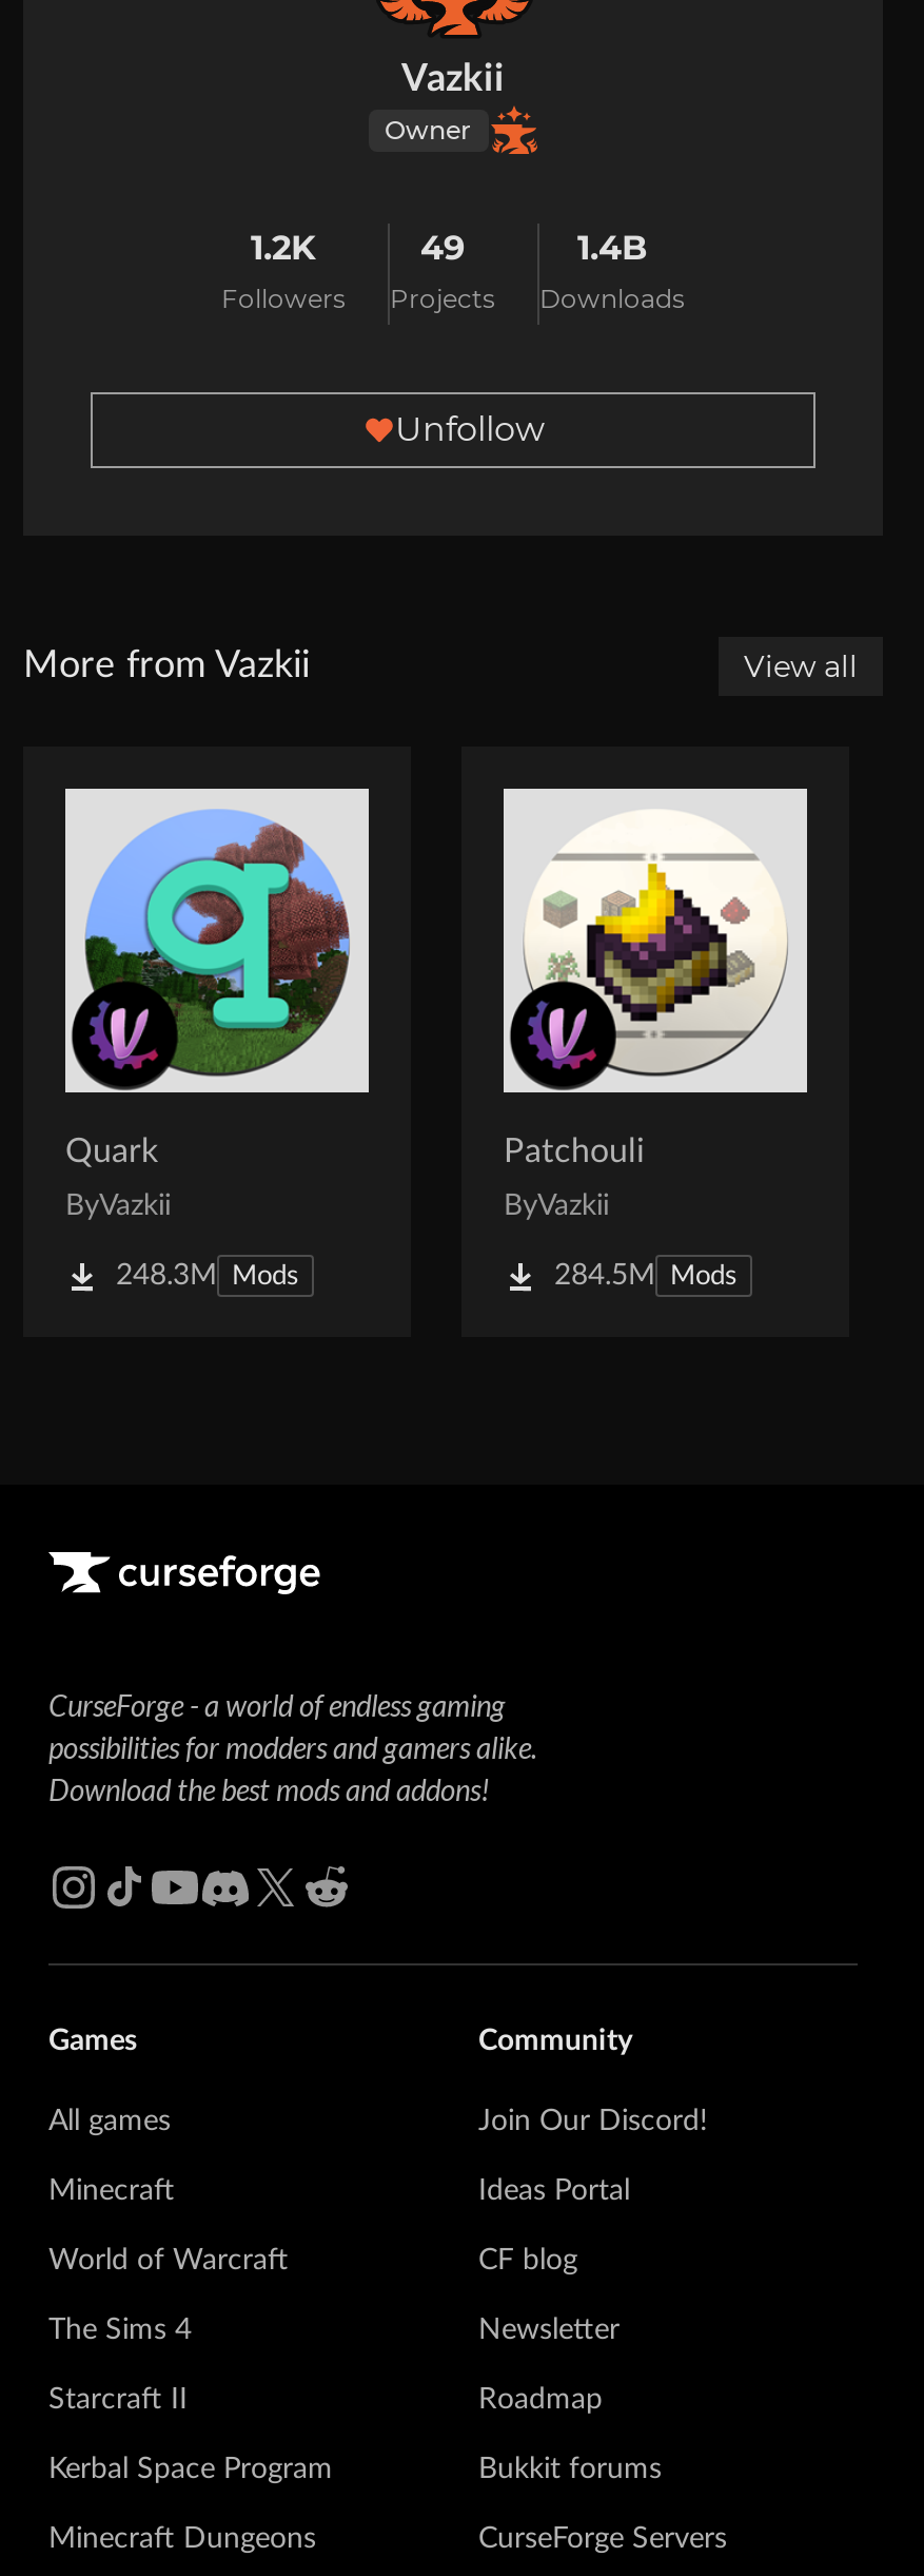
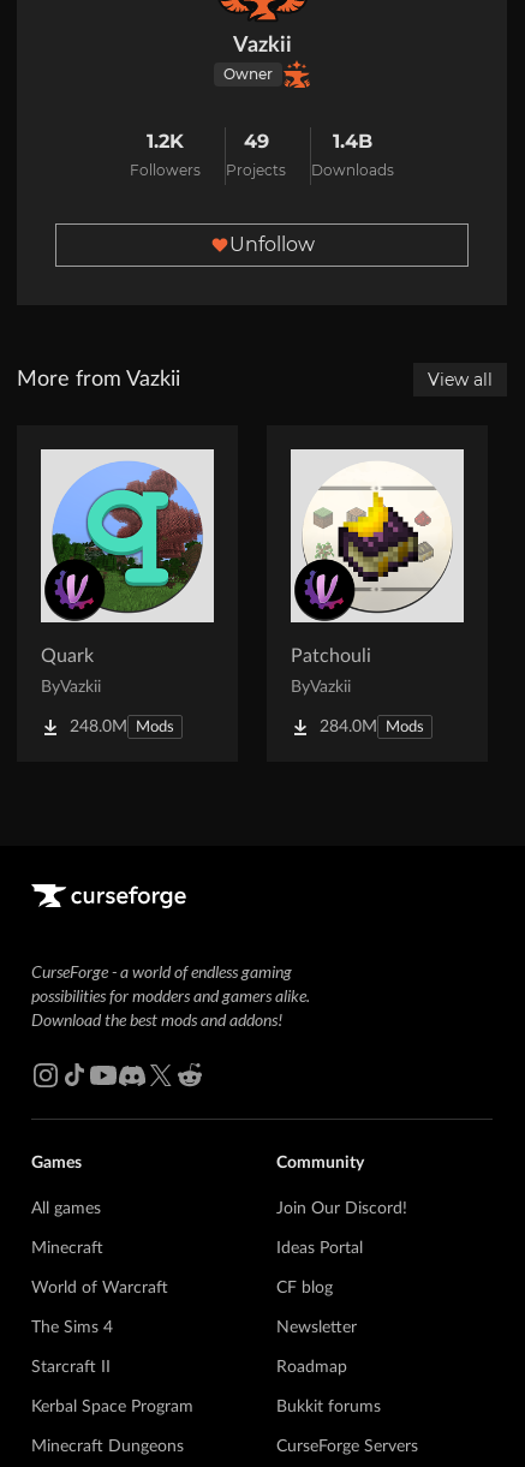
[116,1262,299,1291] 248.3M Mods -> [70,719,174,736] 248.0M Mods
[554,1262,738,1291] 284.5M Mods -> [320,719,424,736] 284.0M Mods

